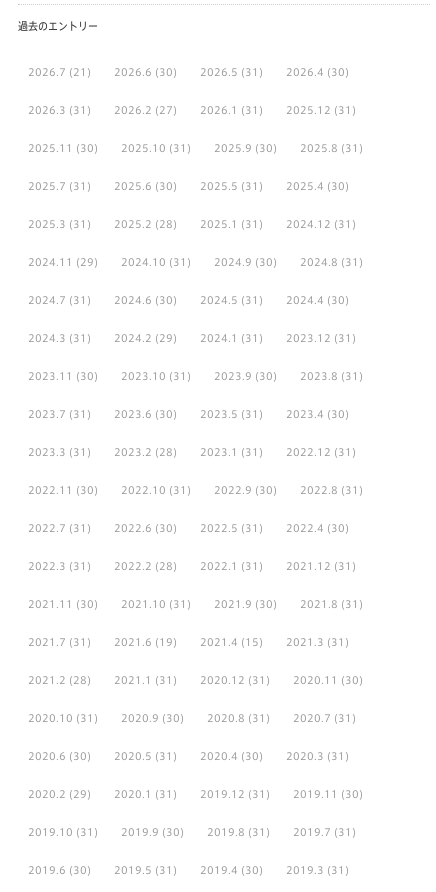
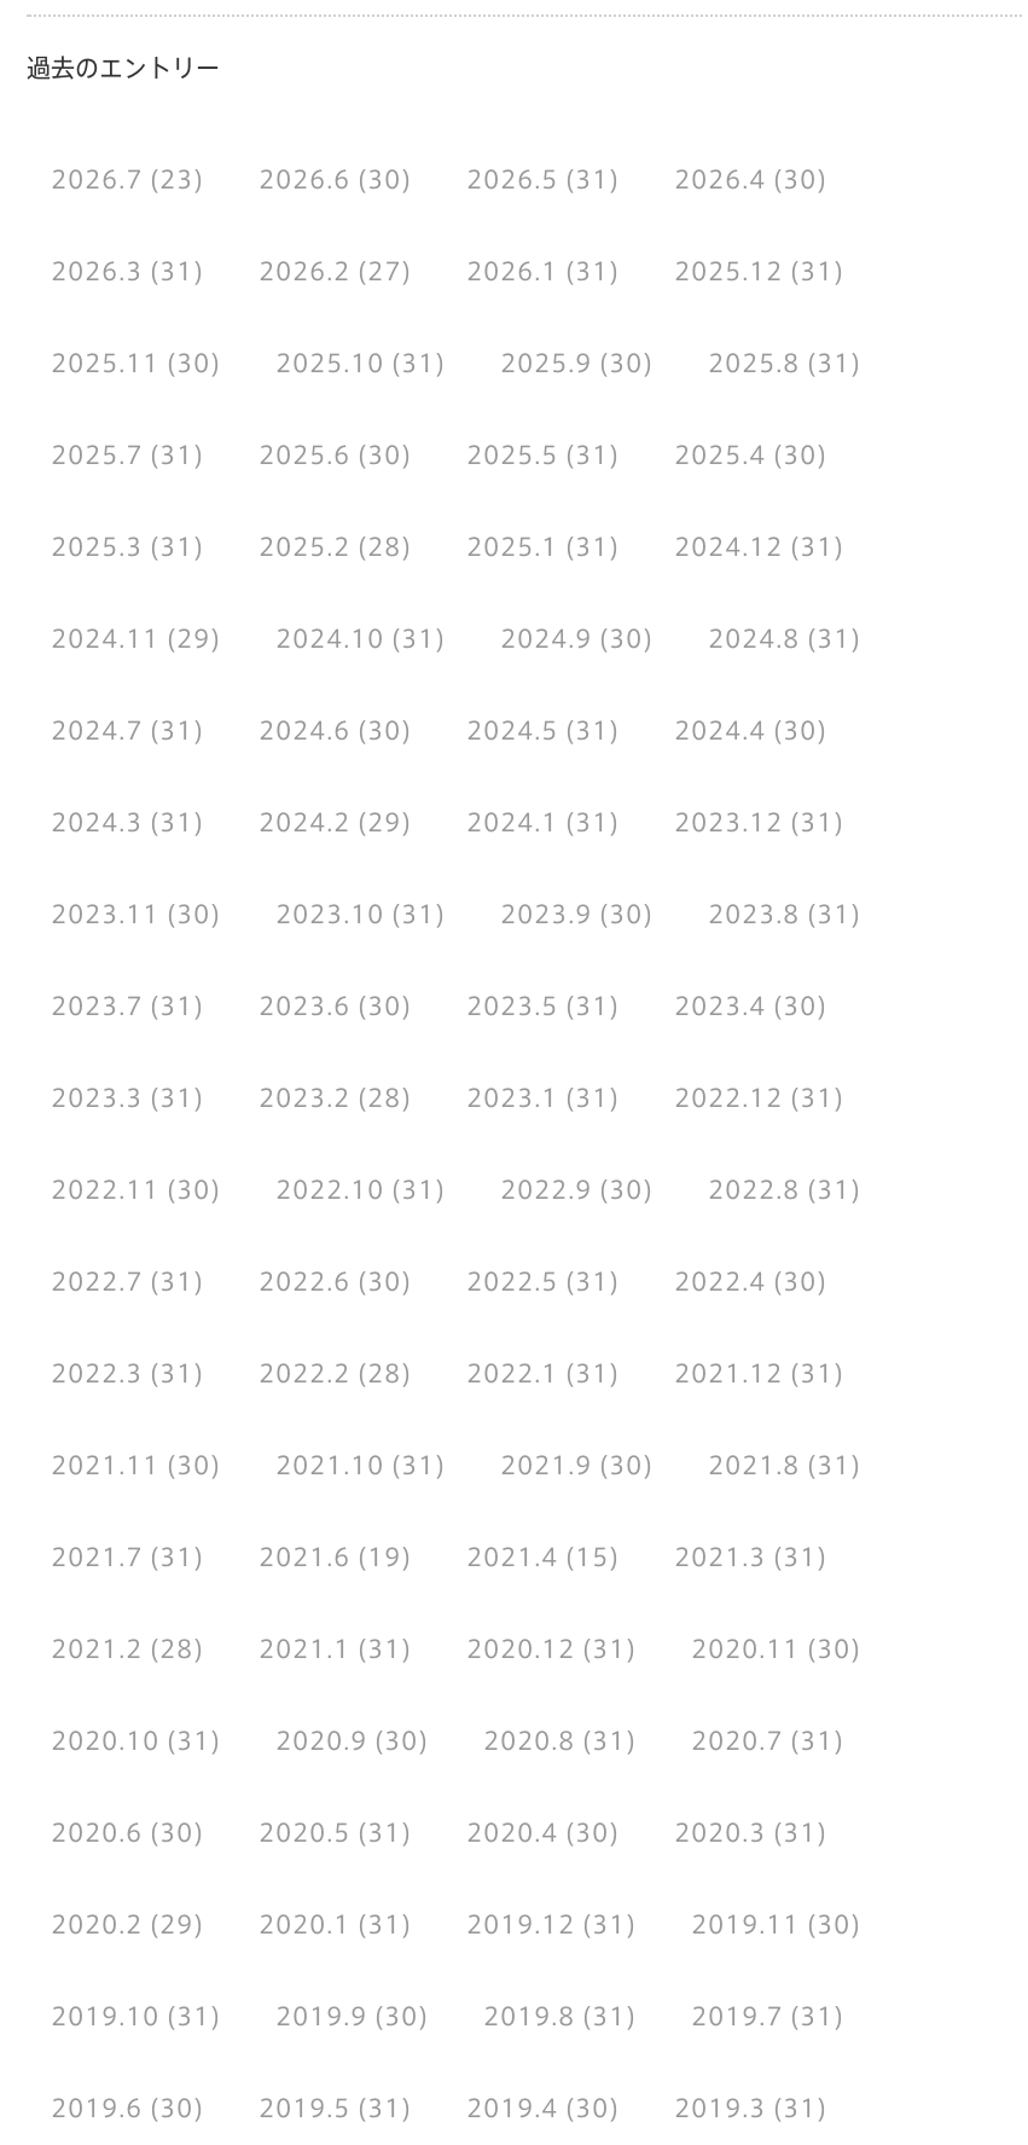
[28,65,349,79] 2026.7 (21) 2026.6 (30) 2026.5 (31) 2026.4 (30) -> [51,161,826,195] 2026.7 (23) 2026.6 (30) 2026.5 (31) 2026.4 (30)

